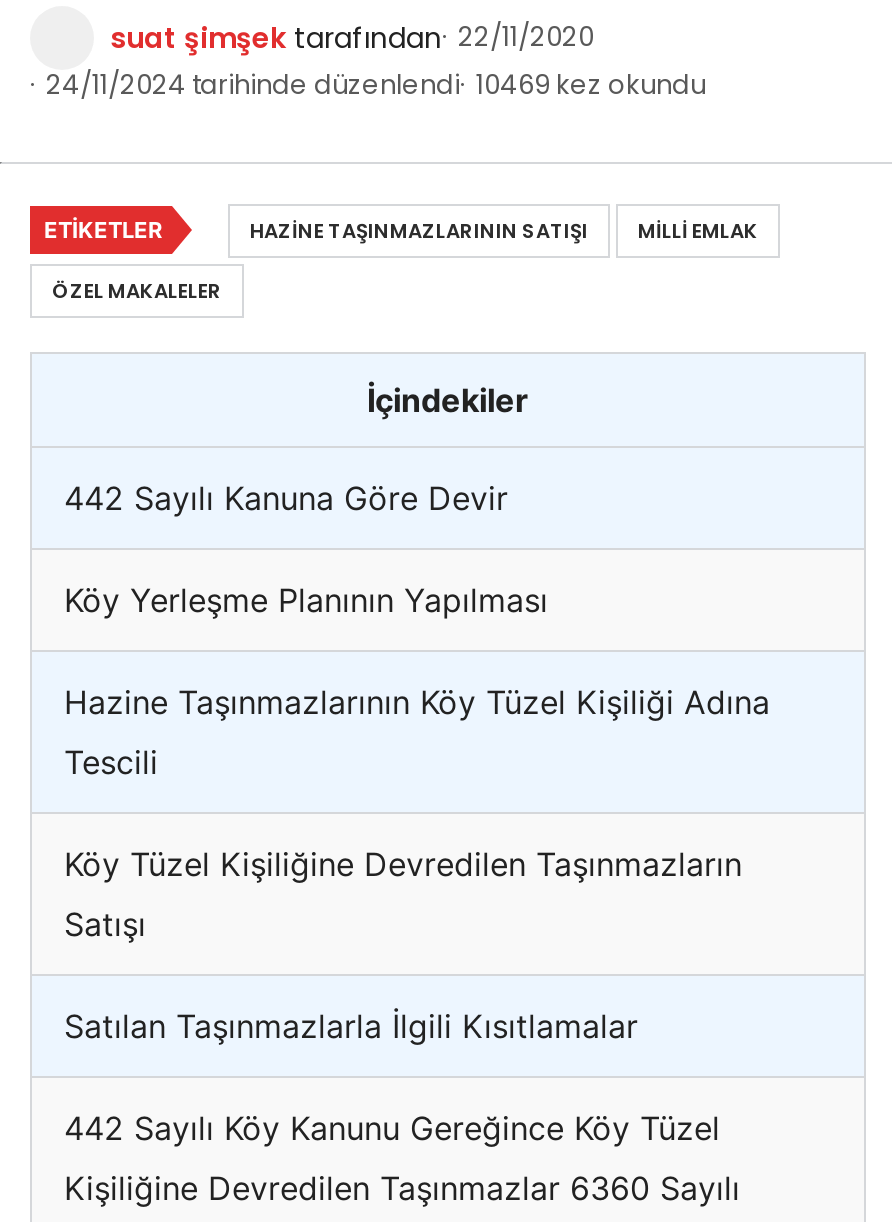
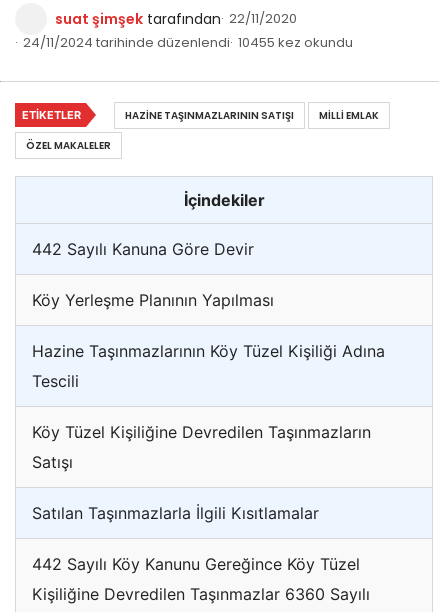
[46,66,706,104] 24/11/2024 tarihinde düzenlendi 10469 kez okundu -> [23,33,353,52] 24/11/2024 tarihinde düzenlendi 10455 kez okundu

